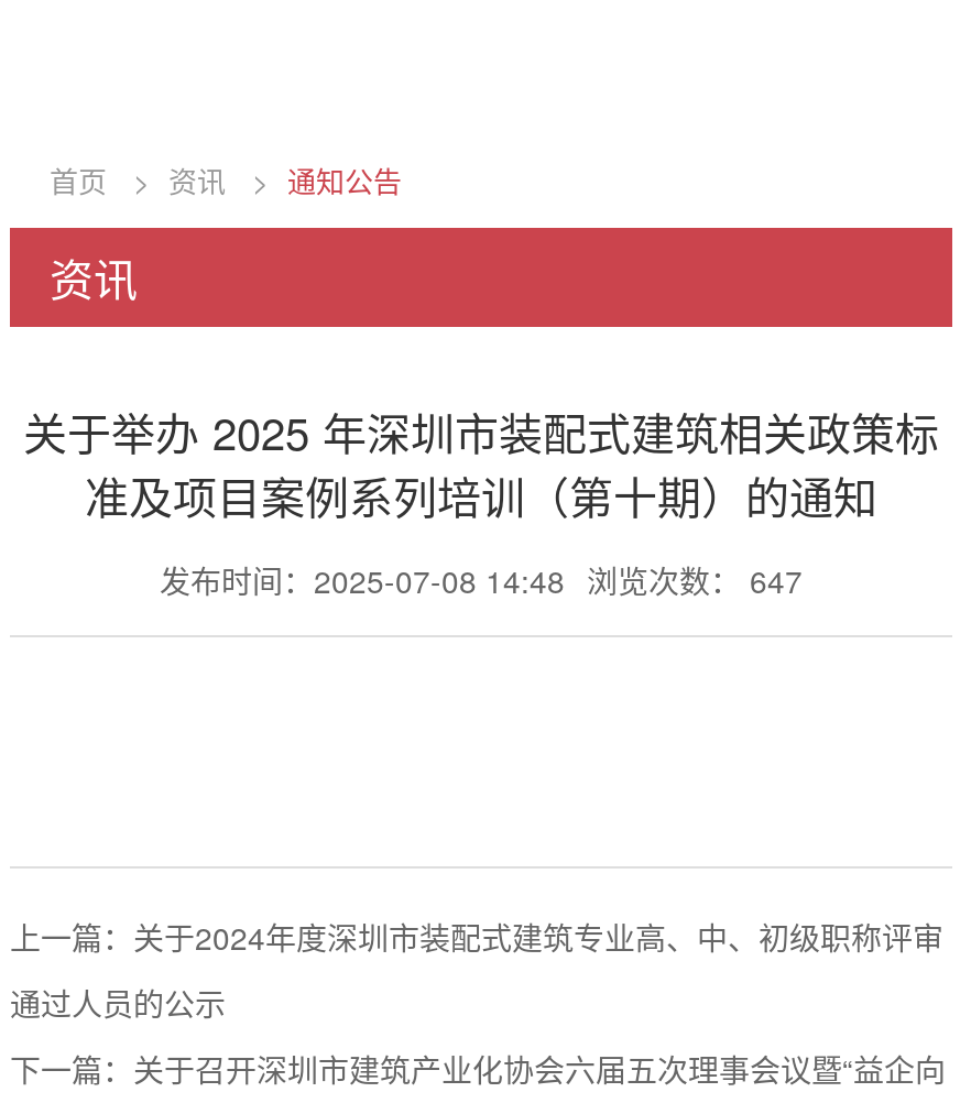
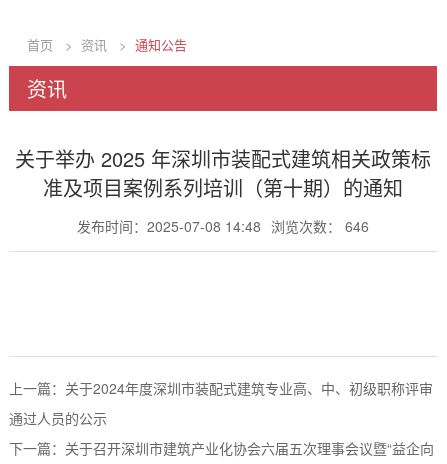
[160,558,803,602] 发布时间：2025-07-08 14:48 浏览次数： 647 -> [77,216,369,236] 发布时间：2025-07-08 14:48 浏览次数： 646

